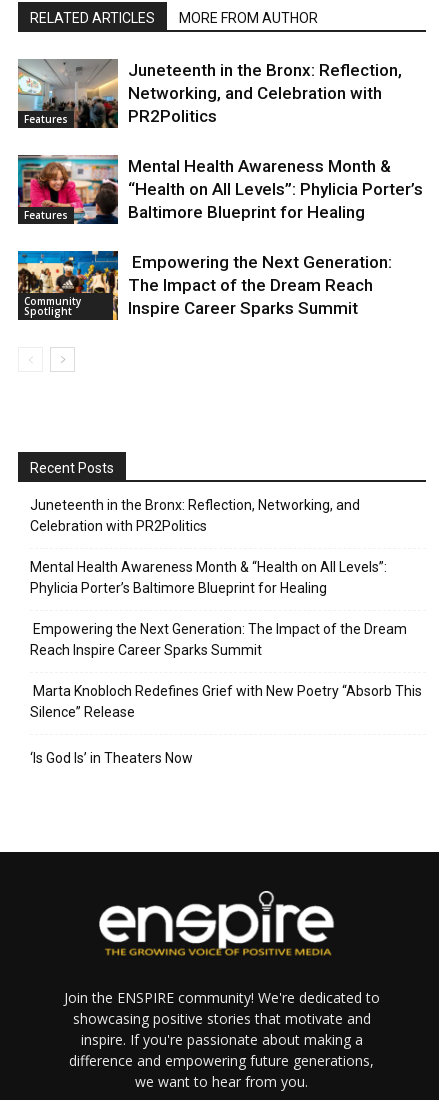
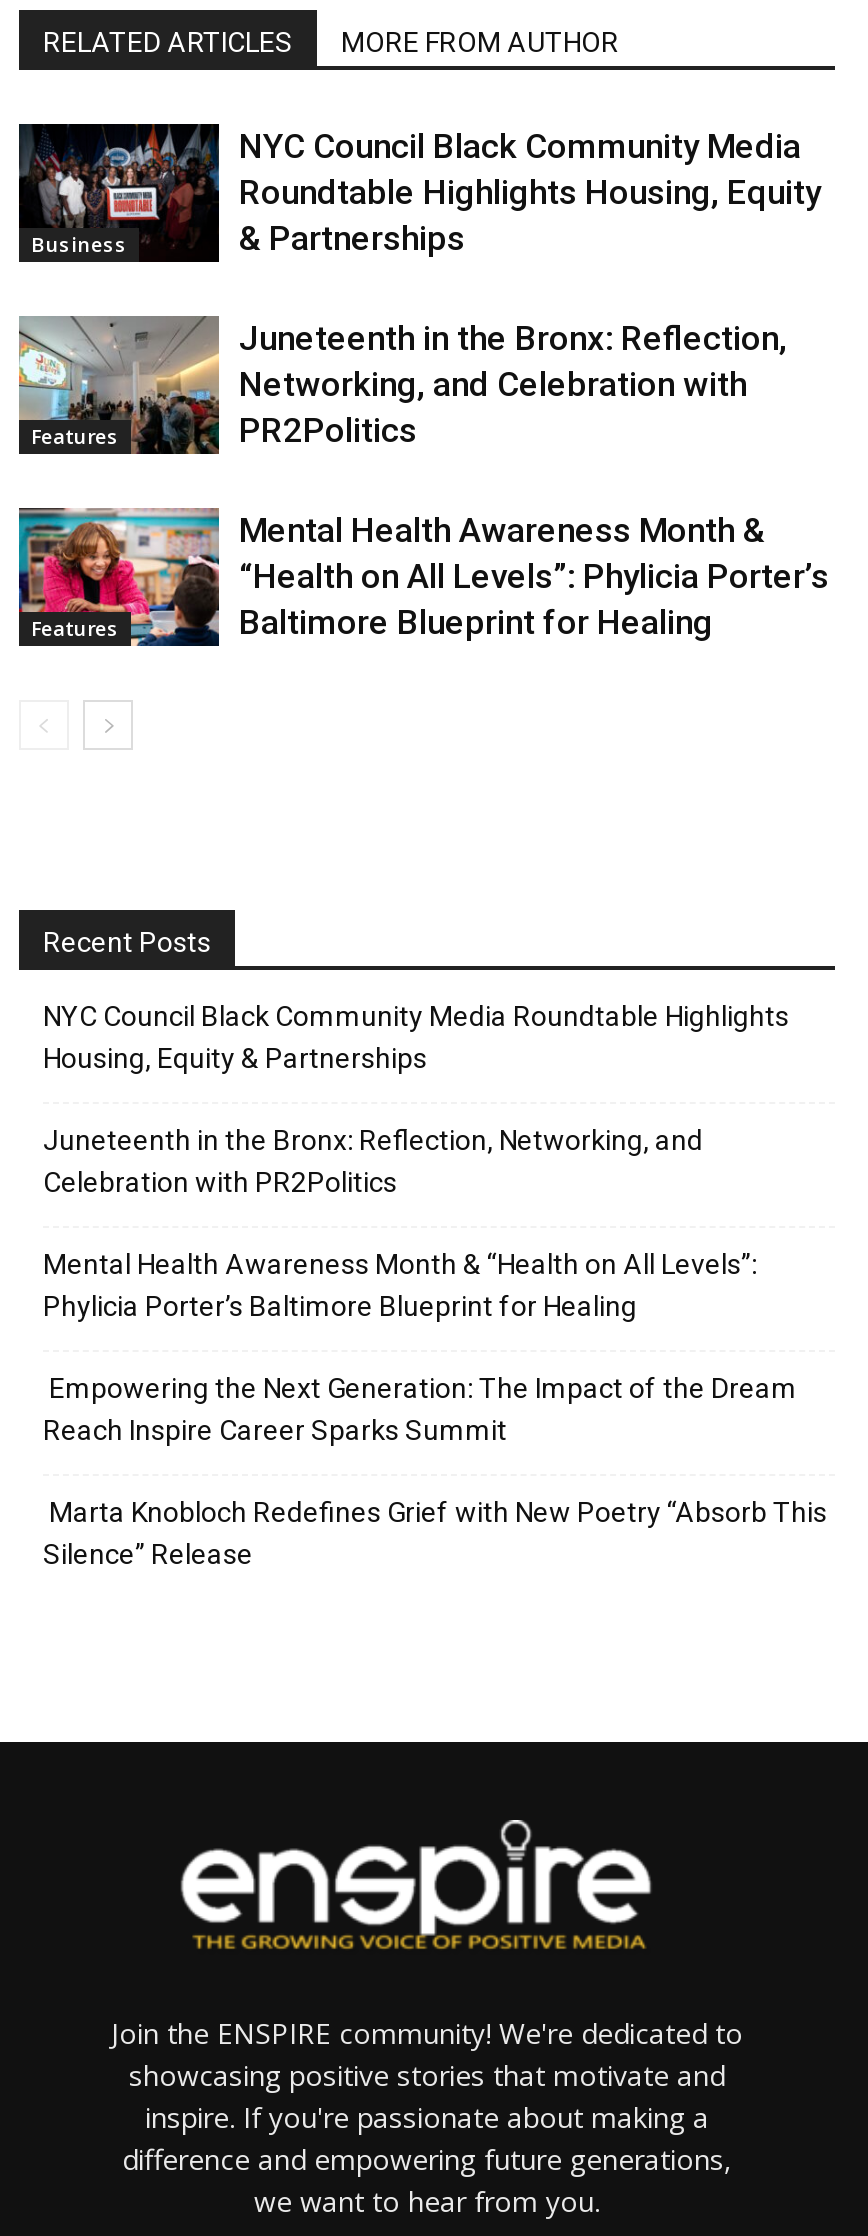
none -> [17,122,211,258] [image] | Business
none -> [239,126,821,258] NYC Council Black Community Media | Roundtable Highlights Housing, Equity | & Partnerships
moved [16,59,423,222] -> [15,316,829,642]: [image] | Features | Juneteenth in the Bronx: Reflection, | ... | “Health on All Levels”: Phylicia Porter’s | Baltimore Blueprint for Healing
[17,250,114,321] [image] | Community | Spotlight -> none
[128,252,392,318] Empowering the Next Generation: | The Impact of the Dream Reach | Inspire Career Sparks Summit -> none
none -> [43,1000,789,1074] NYC Council Black Community Media Roundtable Highlights | Housing, Equity & Partnerships
moved [30,497,422,720] -> [43,1124,827,1570]: Juneteenth in the Bronx: Reflection, Networking, and | Celebration with PR2Politics | Mental Health Awareness Month & “Health on All Levels”: | Phylicia Porter’s Baltimore Blueprint for Healing | Empowering the Next Generation: The Impact of the Dream | Reach Inspire Career Sparks Summit | Marta Knobloch Redefines Grief with New Poetry “Absorb This | Silence” Release
[30,750,193,766] ‘Is God Is’ in Theaters Now -> none

